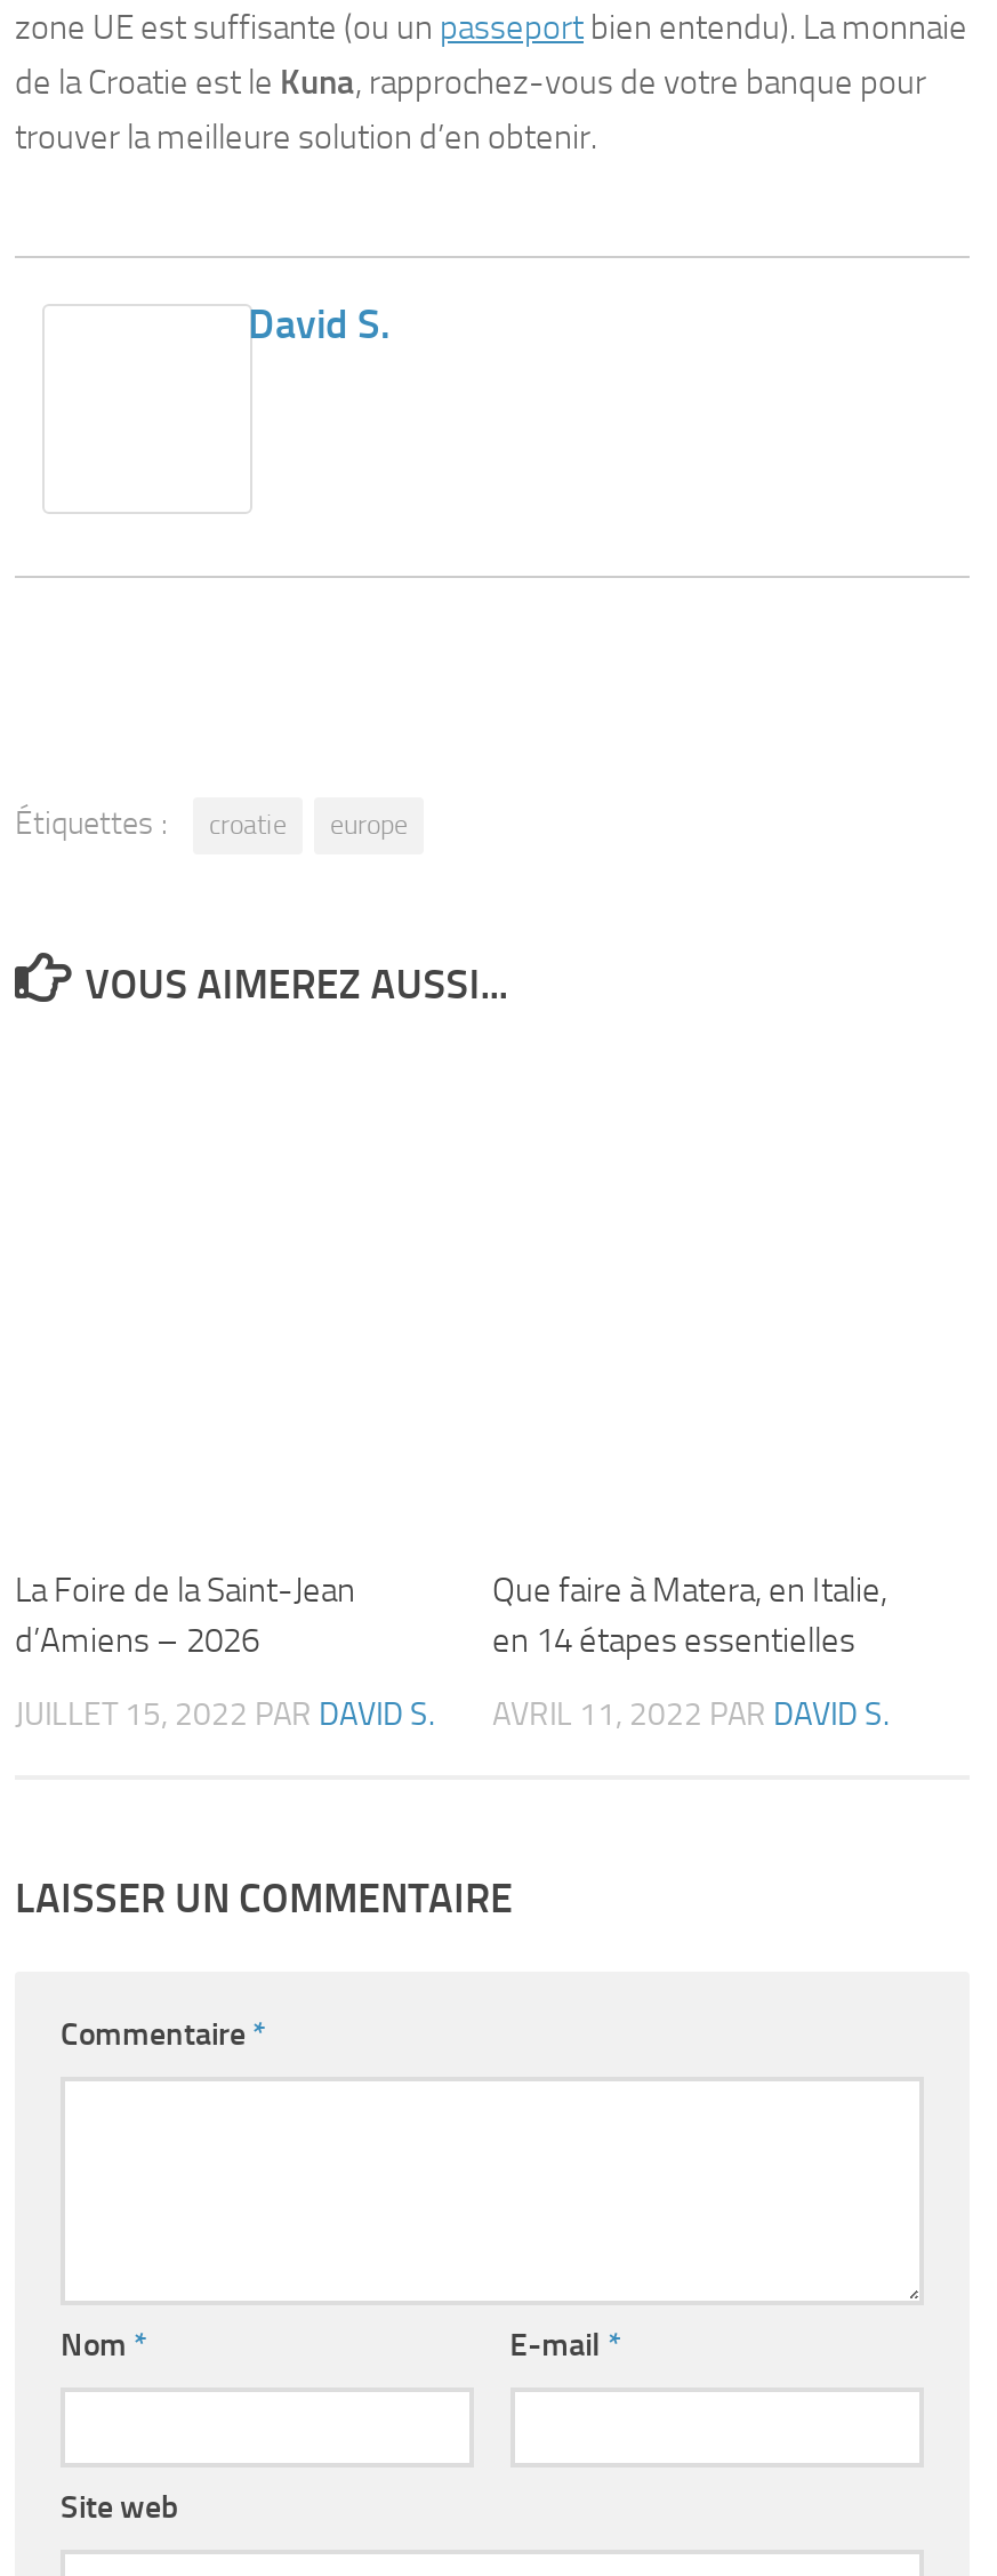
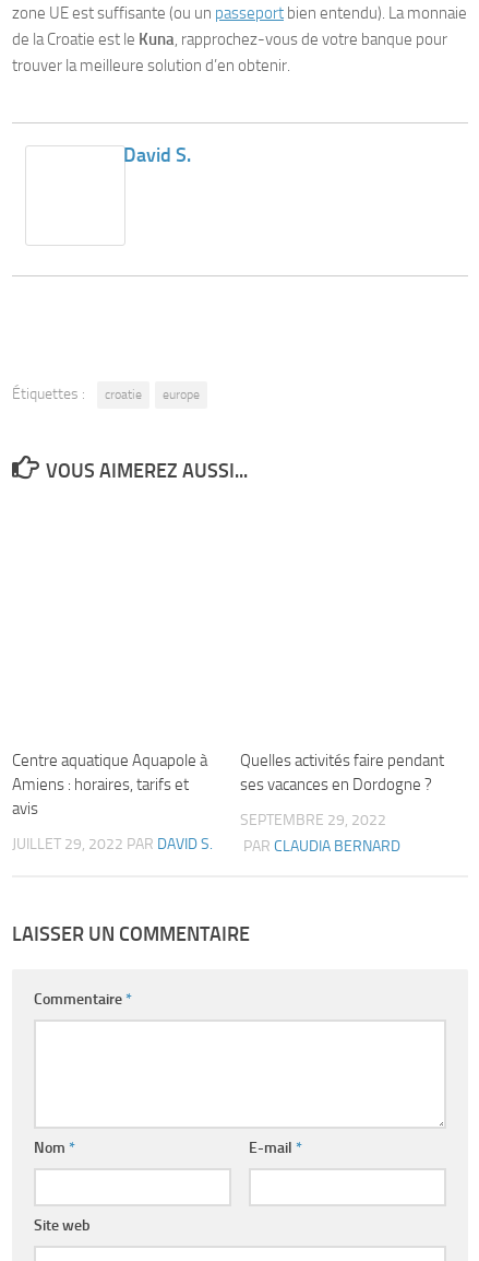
[15,1570,355,1661] La Foire de la Saint-Jean | d’Amiens – 2026 -> [12,751,207,819] Centre aquatique Aquapole à | Amiens : horaires, tarifs et | avis
[492,1570,887,1661] Que faire à Matera, en Italie, | en 14 étapes essentielles -> [240,751,444,795] Quelles activités faire pendant | ses vacances en Dordogne ?
[15,1695,435,1734] JUILLET 15, 2022 PAR DAVID S. -> [12,835,213,854] JUILLET 29, 2022 PAR DAVID S.
[492,1695,890,1734] AVRIL 11, 2022 PAR DAVID S. -> [240,811,400,856] SEPTEMBRE 29, 2022 | PAR CLAUDIA BERNARD

